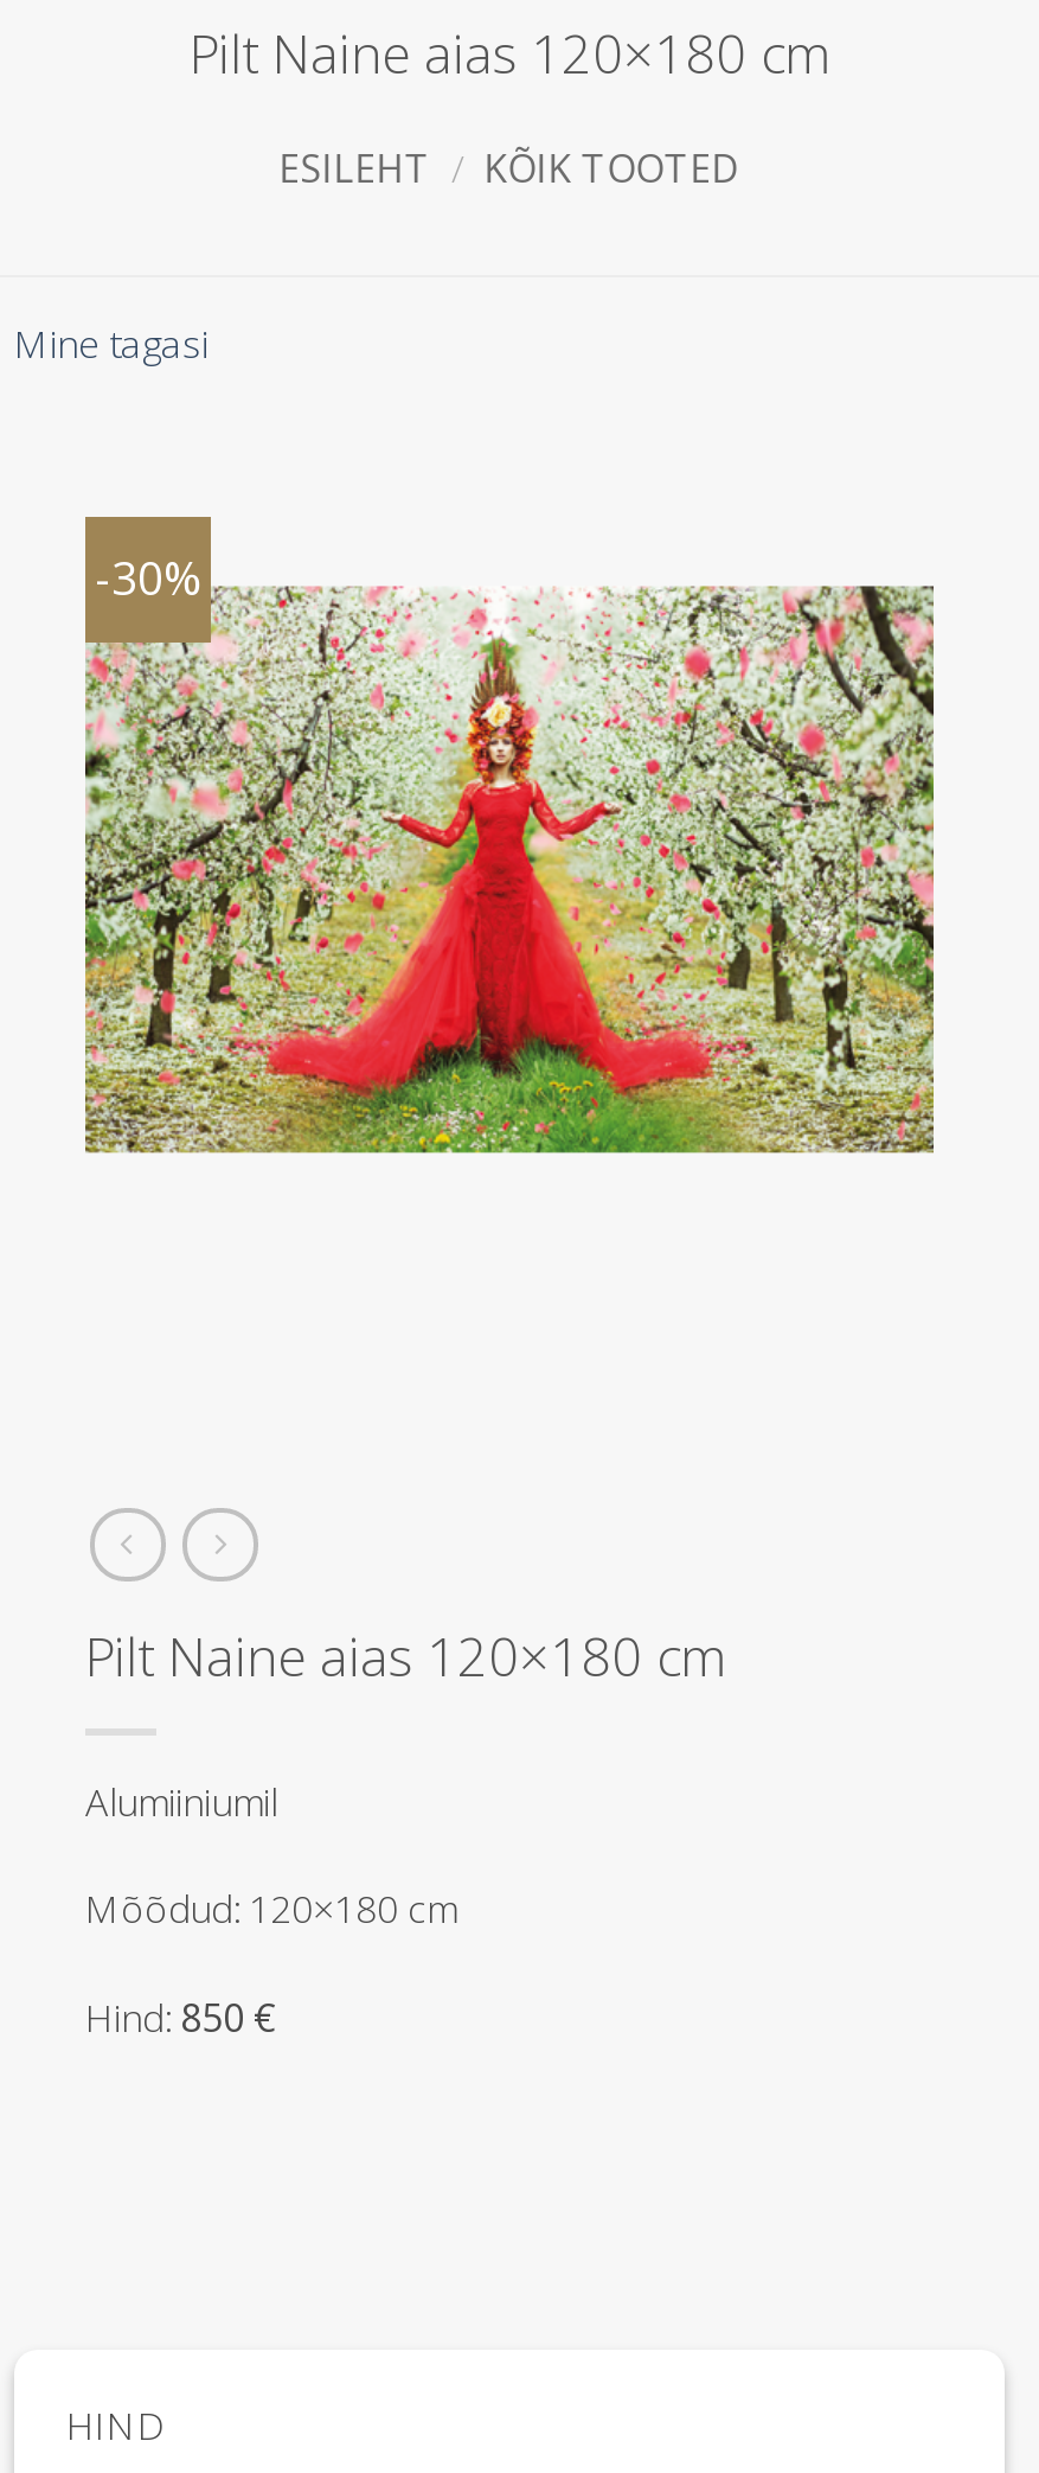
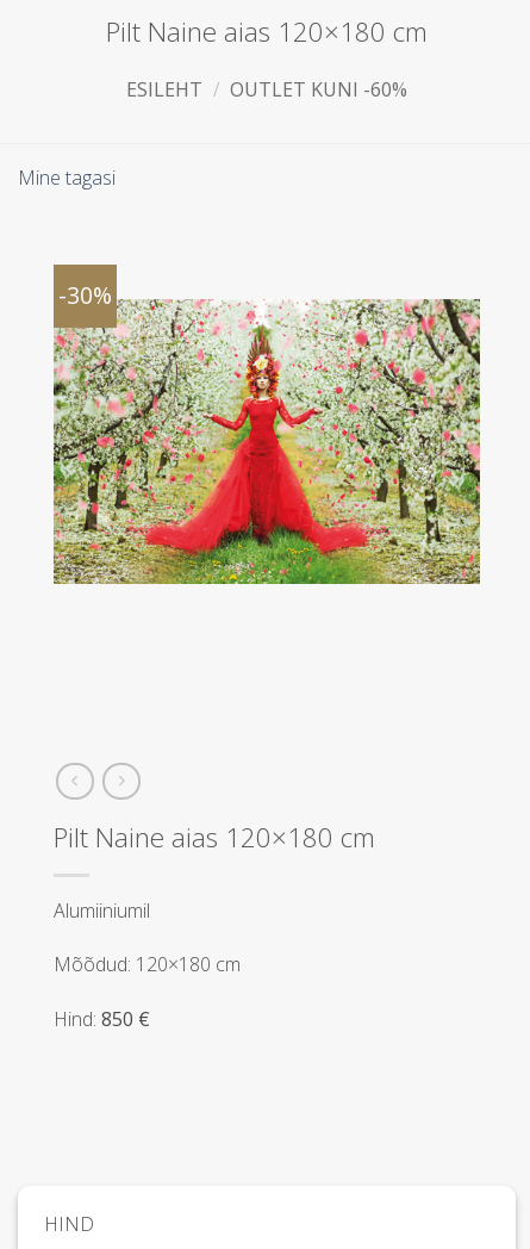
[279,142,740,194] ESILEHT / KÕIK TOOTED -> [126,76,407,102] ESILEHT / OUTLET KUNI -60%

